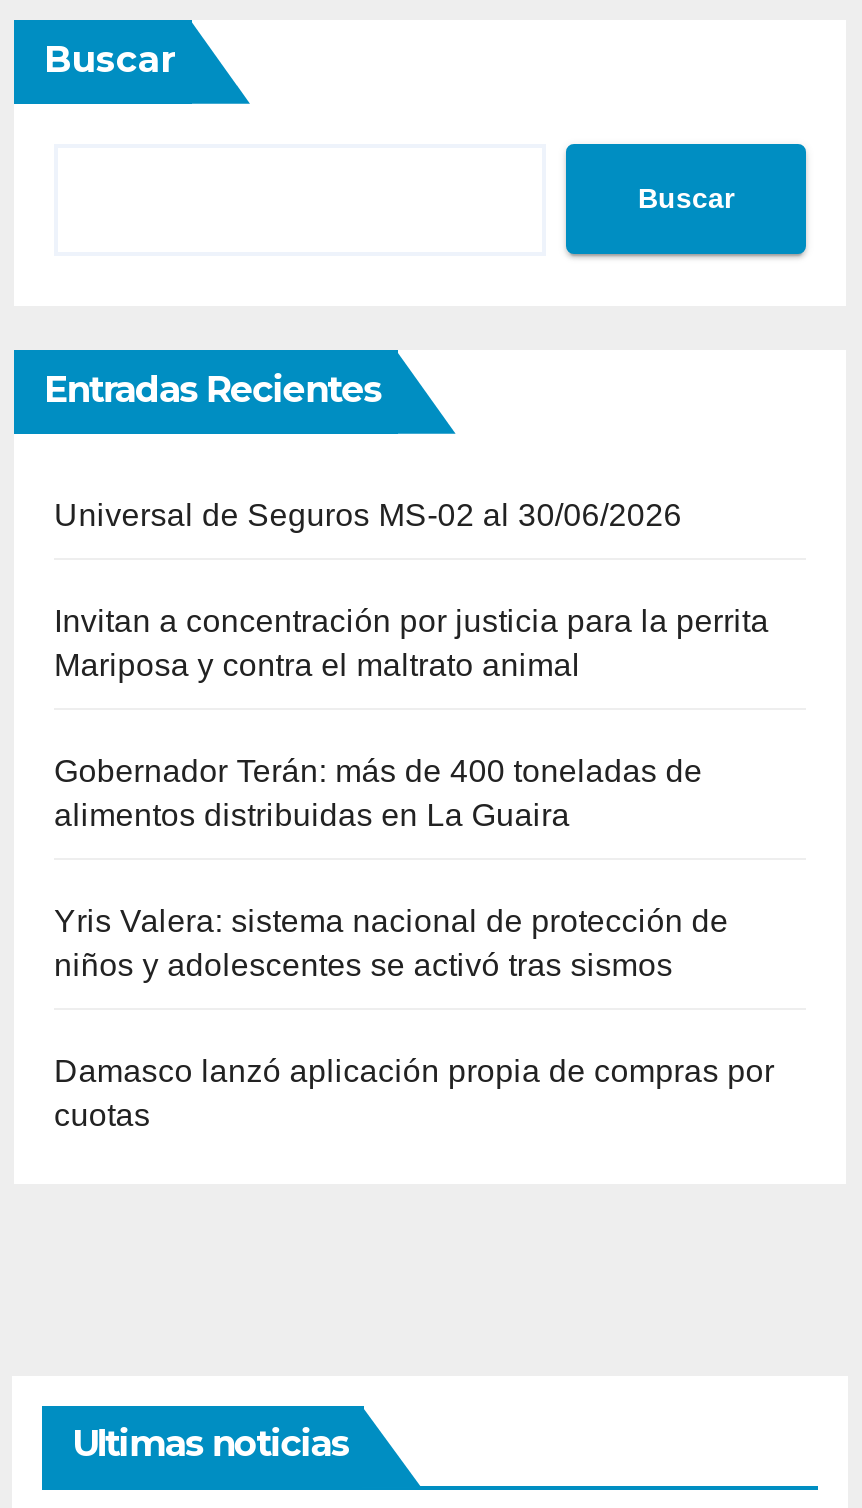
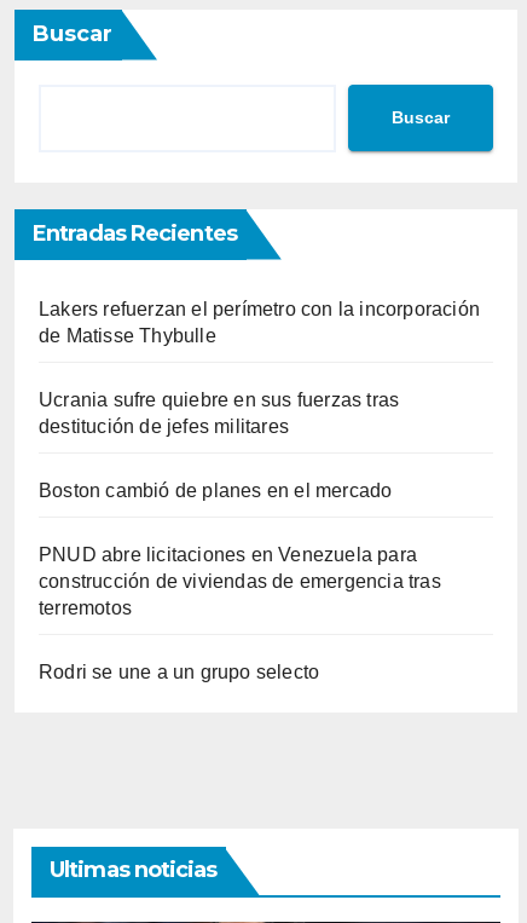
[54,497,682,531] Universal de Seguros MS-02 al 30/06/2026 -> [39,298,480,345] Lakers refuerzan el perímetro con la incorporación | de Matisse Thybulle
[54,603,769,681] Invitan a concentración por justicia para la perrita | Mariposa y contra el maltrato animal -> [39,389,399,436] Ucrania sufre quiebre en sus fuerzas tras | destitución de jefes militares
[54,753,702,831] Gobernador Terán: más de 400 toneladas de | alimentos distribuidas en La Guaira -> [39,480,392,500] Boston cambió de planes en el mercado
[54,903,728,981] Yris Valera: sistema nacional de protección de | niños y adolescentes se activó tras sismos -> [39,544,441,618] PNUD abre licitaciones en Venezuela para | construcción de viviendas de emergencia tras | terremotos
[54,1053,774,1131] Damasco lanzó aplicación propia de compras por | cuotas -> [39,661,319,682] Rodri se une a un grupo selecto

